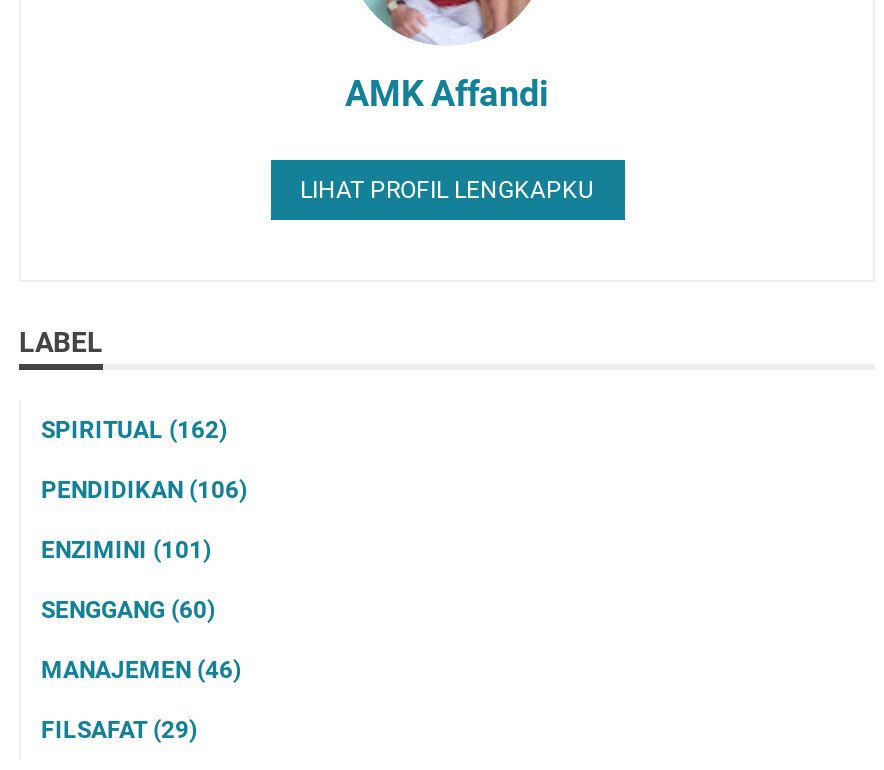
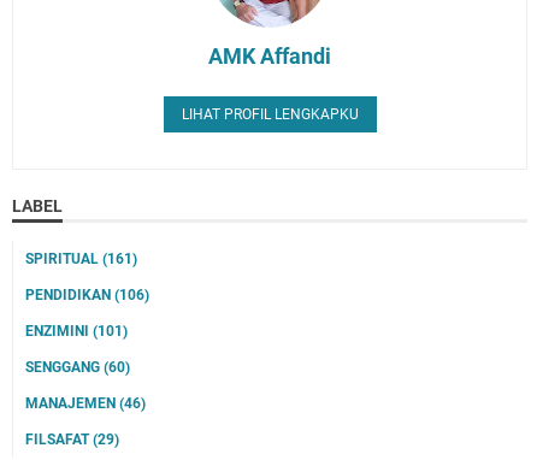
[41,416,227,444] SPIRITUAL (162) -> [25,250,137,267] SPIRITUAL (161)

